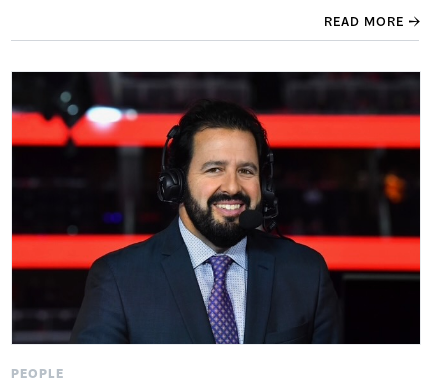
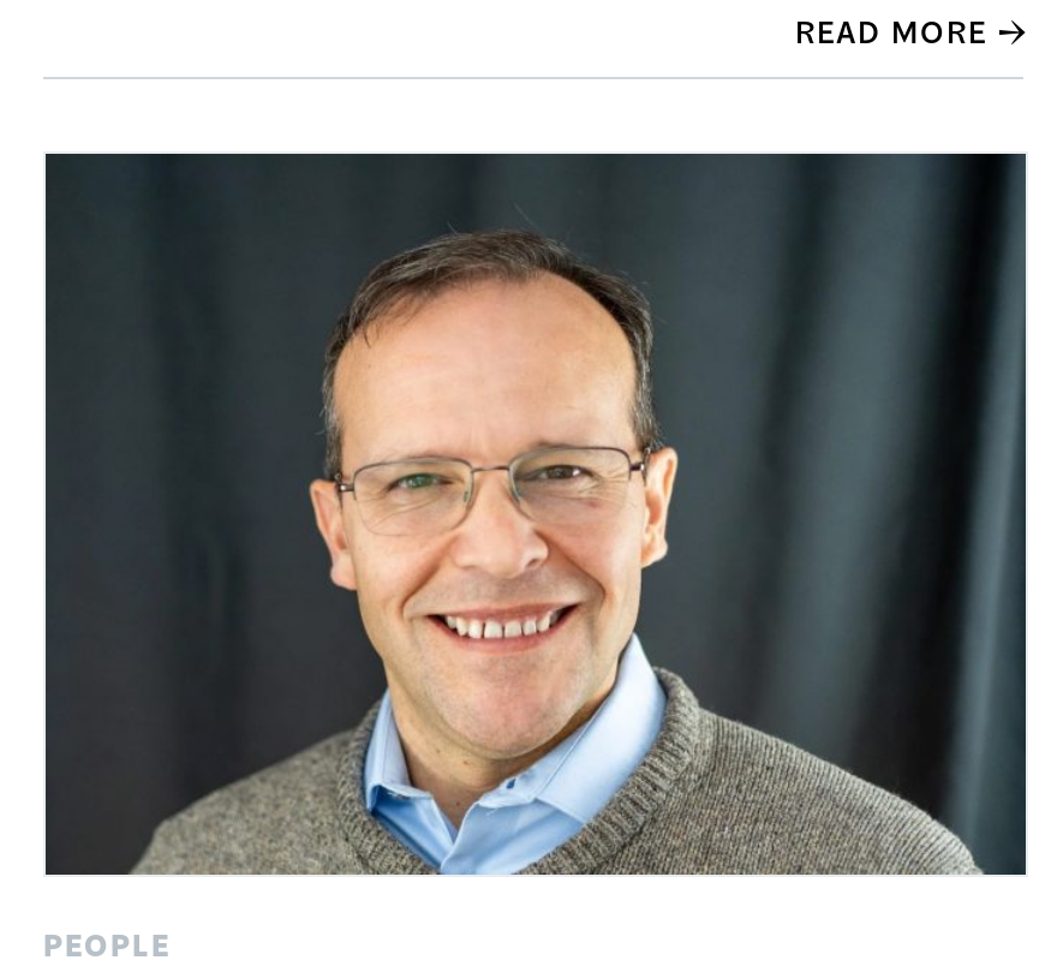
[11,71,421,345] [image] -> [43,153,1028,878] [image]

